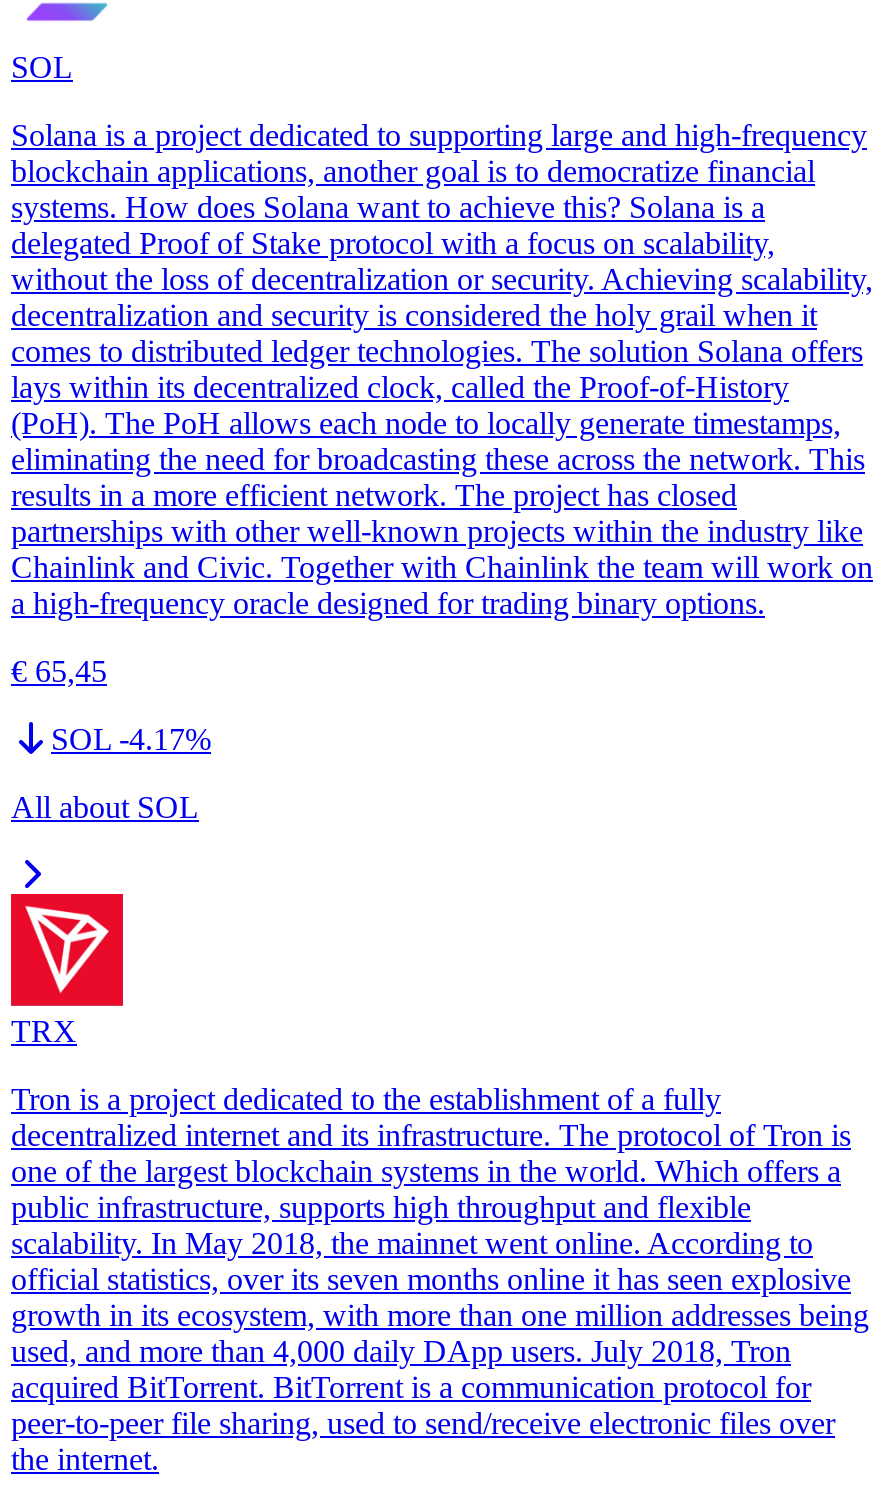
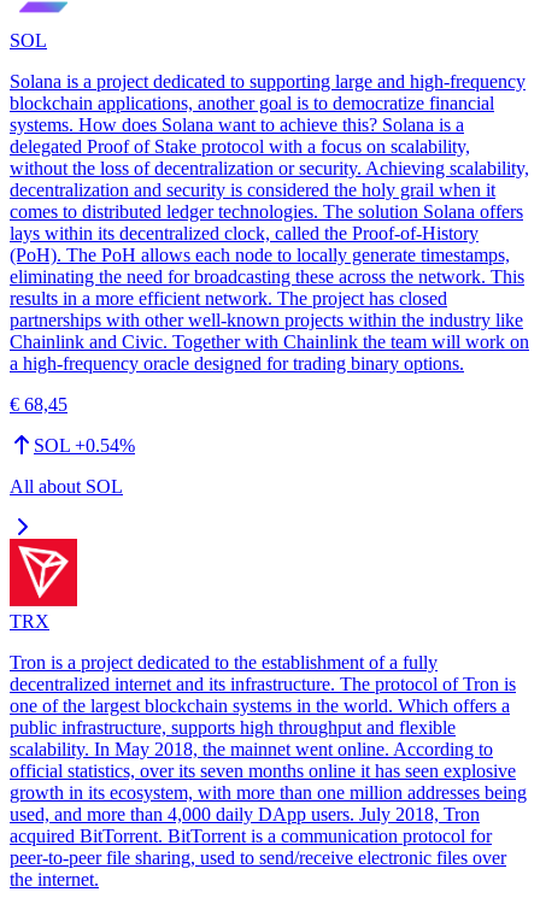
[11,653,107,687] € 65,45 -> [10,394,67,414] € 68,45
[51,721,211,755] SOL -4.17% -> [34,435,135,455] SOL +0.54%

